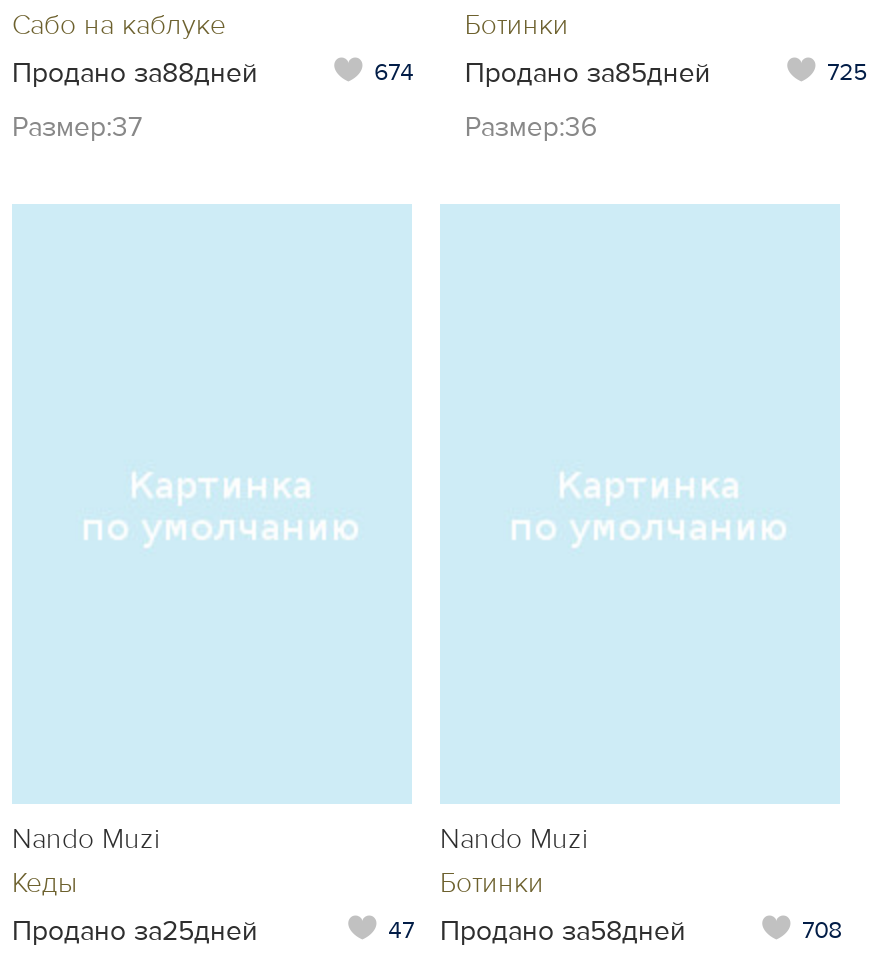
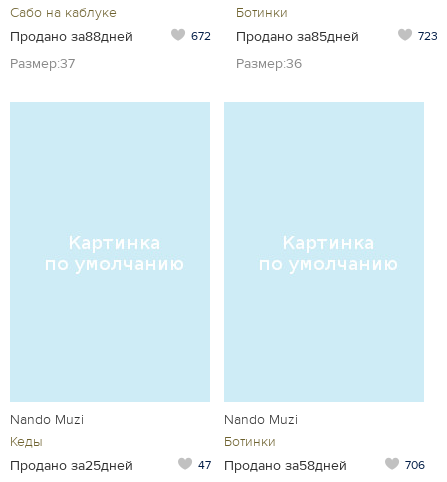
[374,56,711,90] 674 Продано за85дней -> [191,28,359,45] 672 Продано за85дней
[827,58,867,88] 725 -> [418,29,438,44] 723
[802,916,842,946] 708 -> [405,458,425,473] 706

